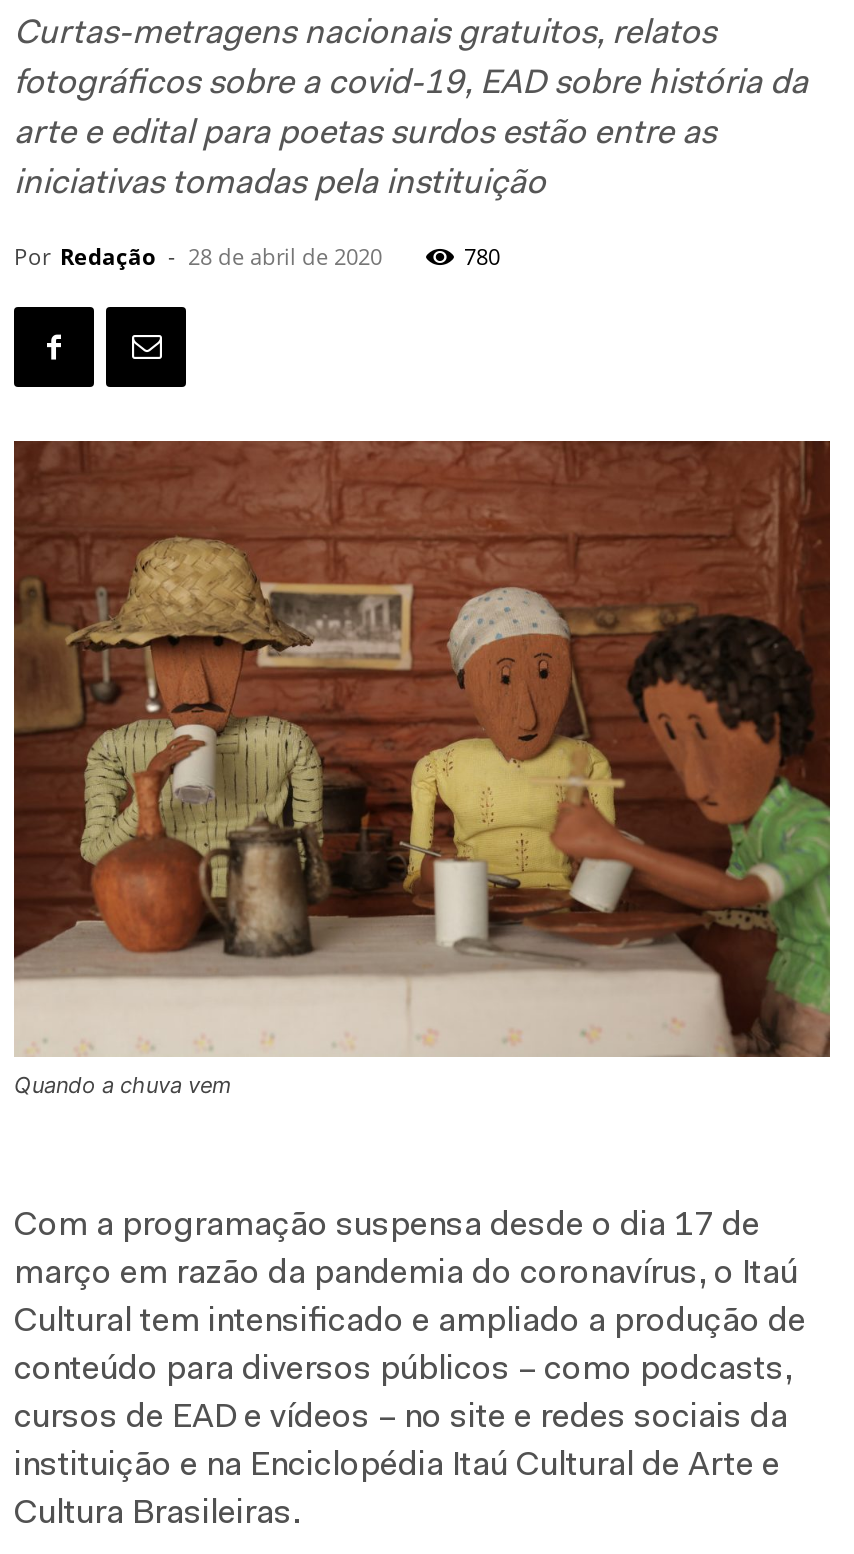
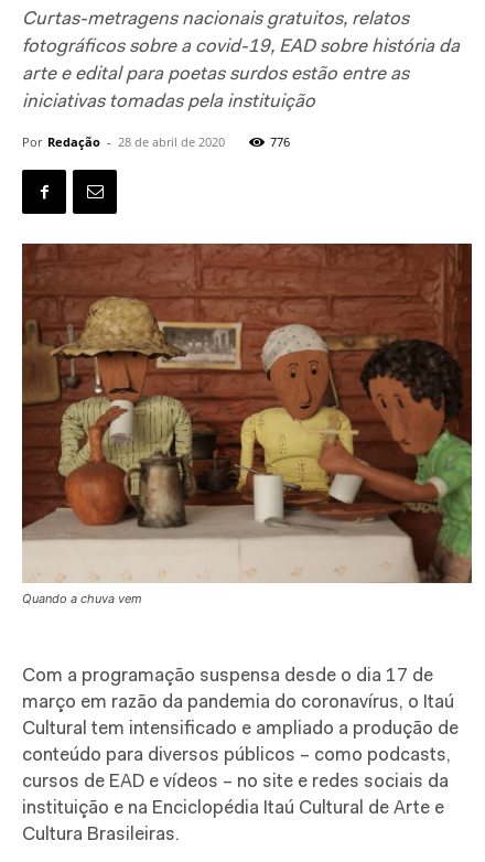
[464,241,500,271] 780 -> [270,133,290,150] 776

